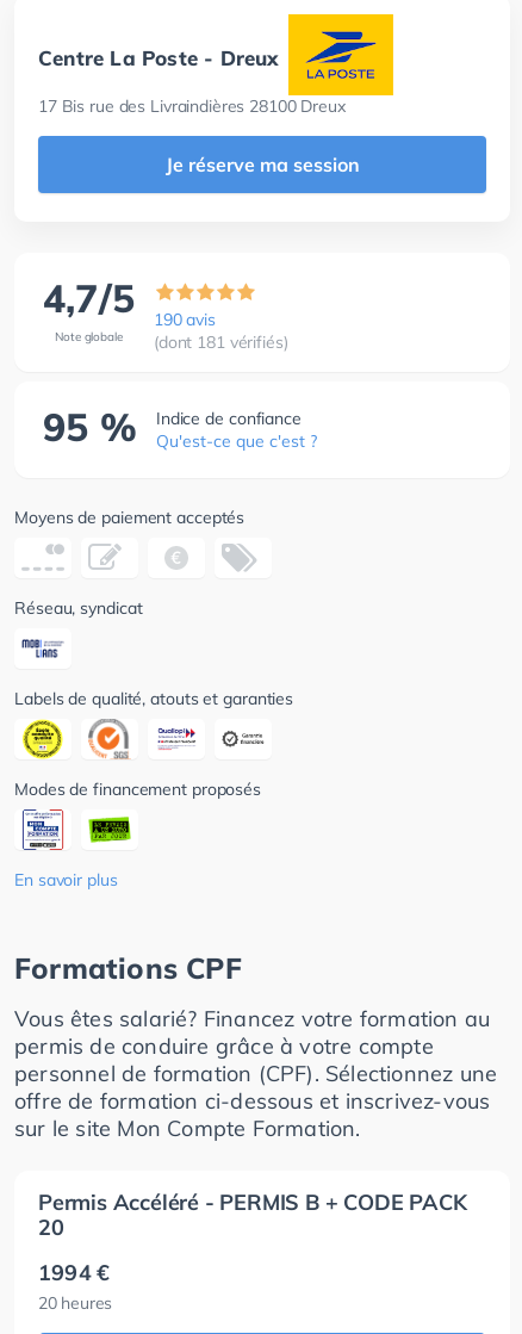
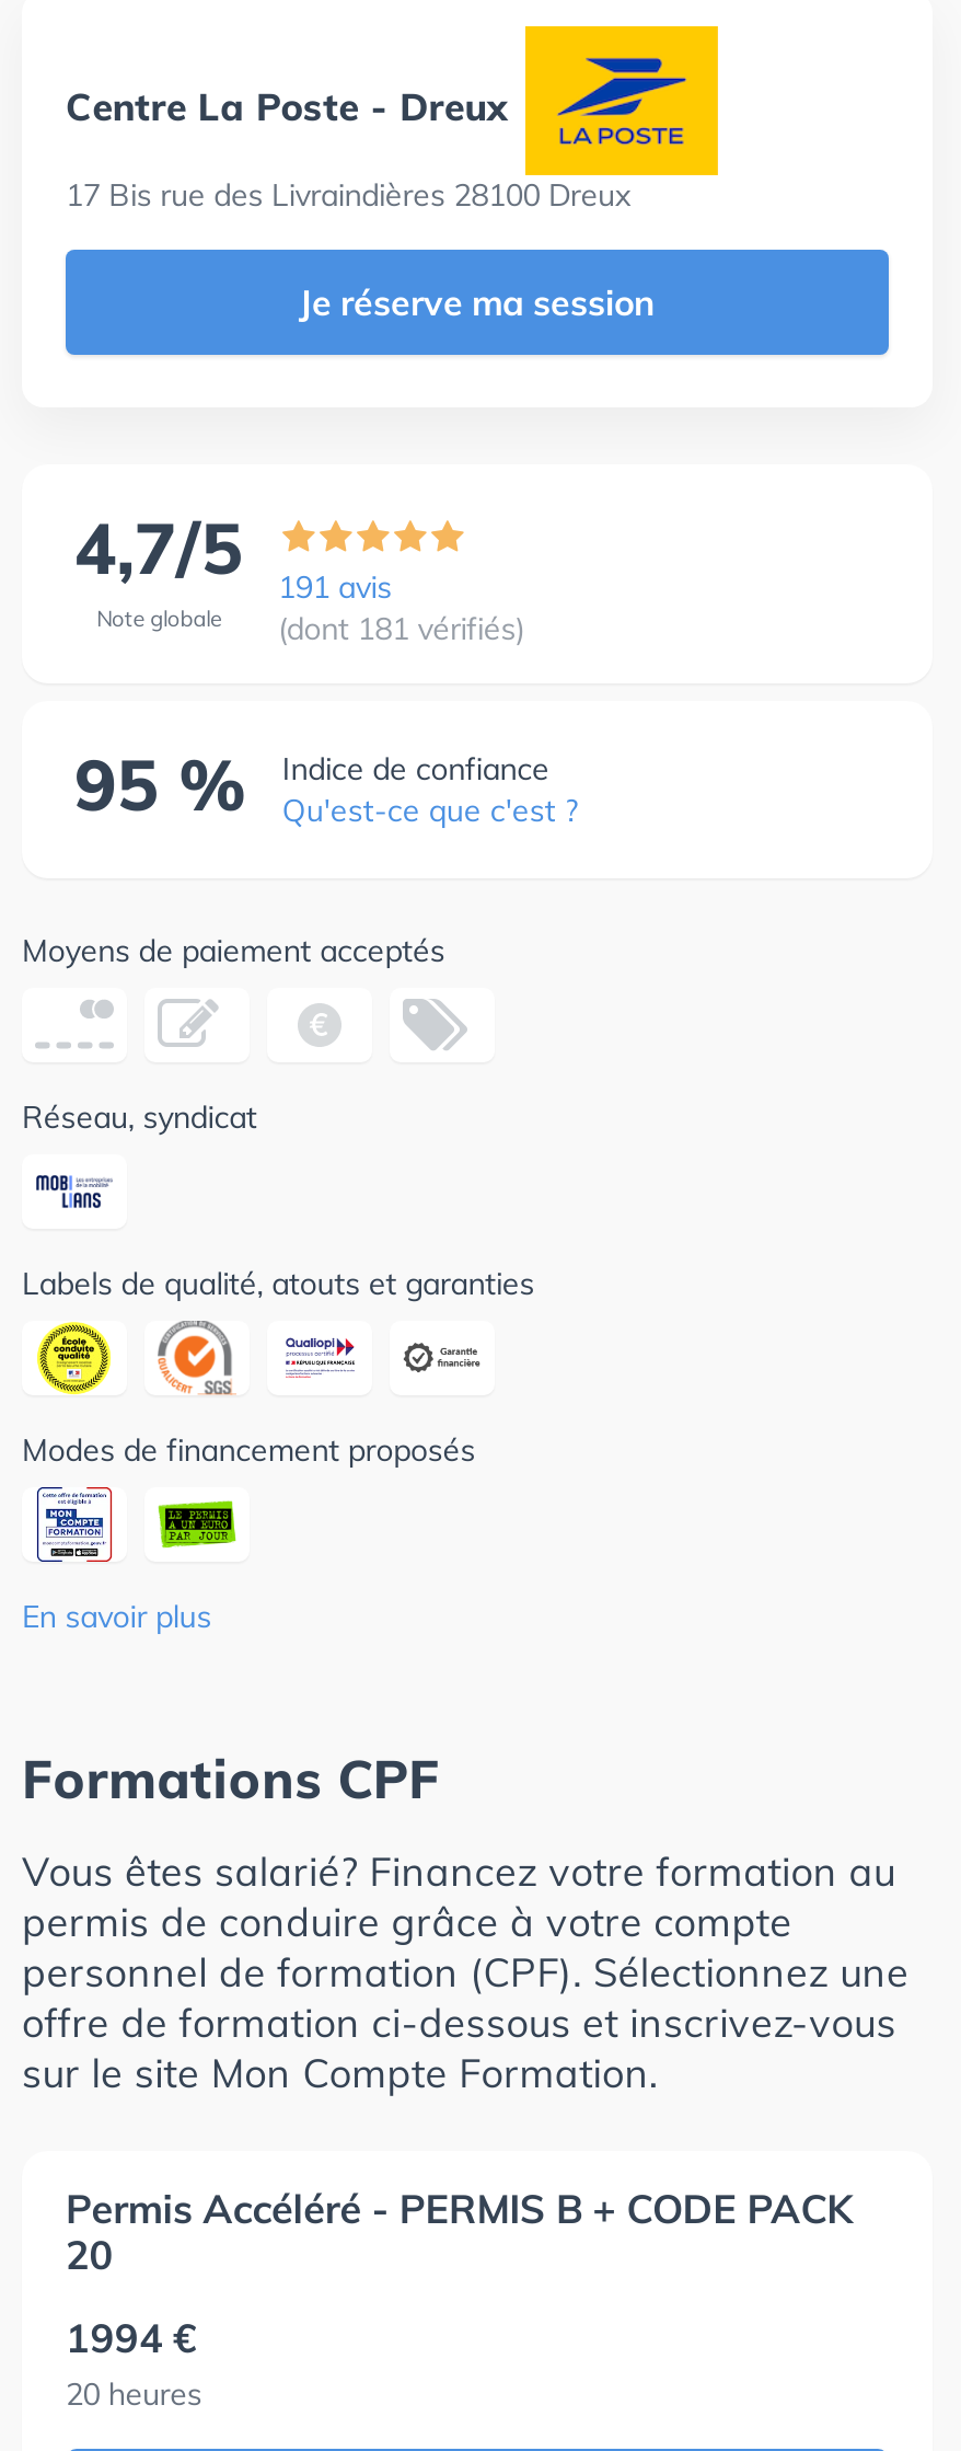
[43,274,216,330] 4,7/5 190 avis -> [74,504,392,607] 4,7/5 191 avis

